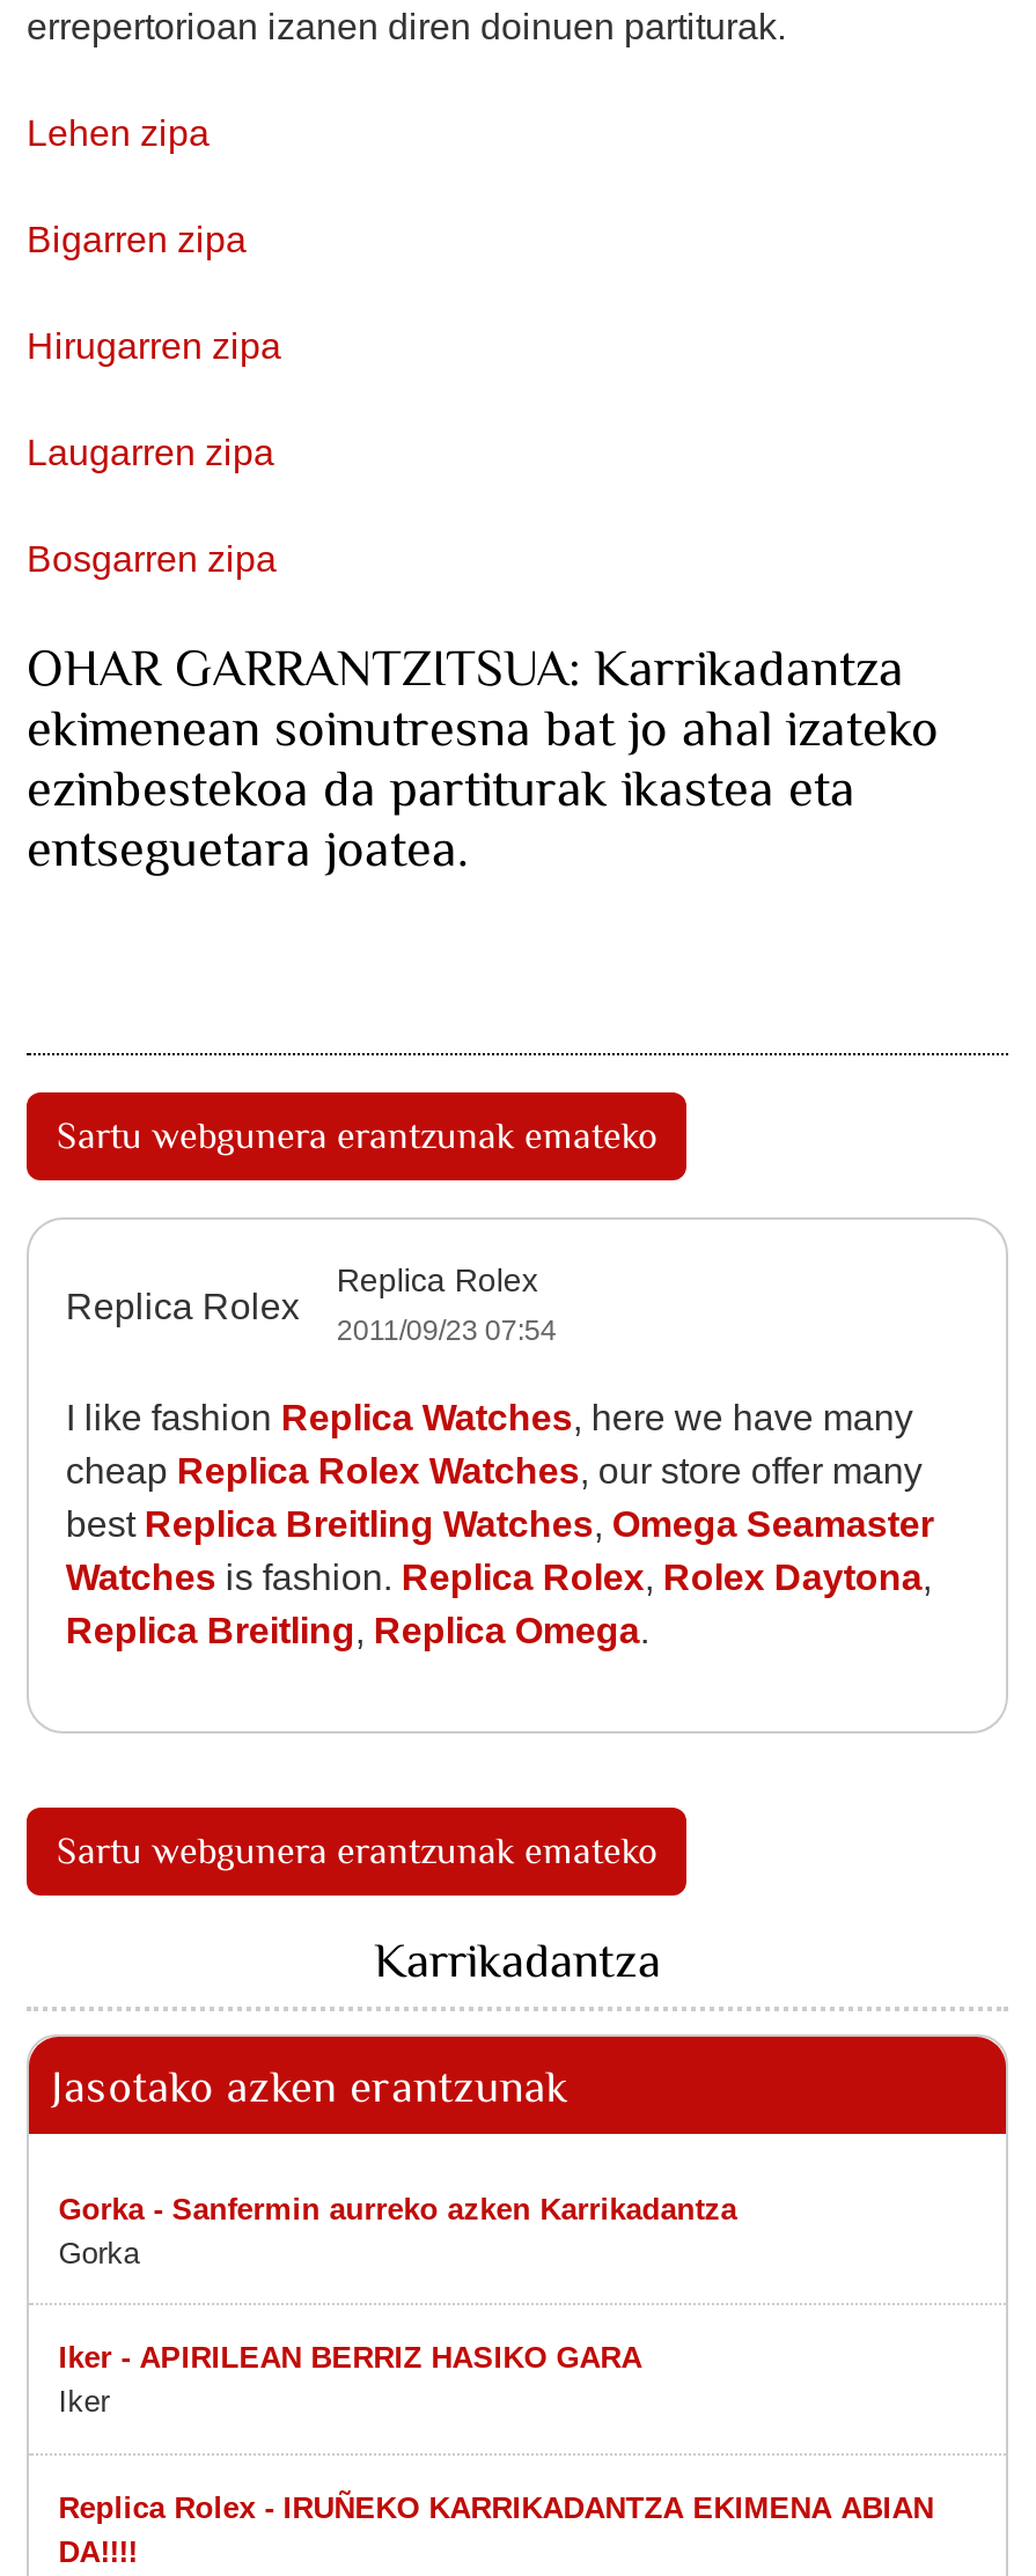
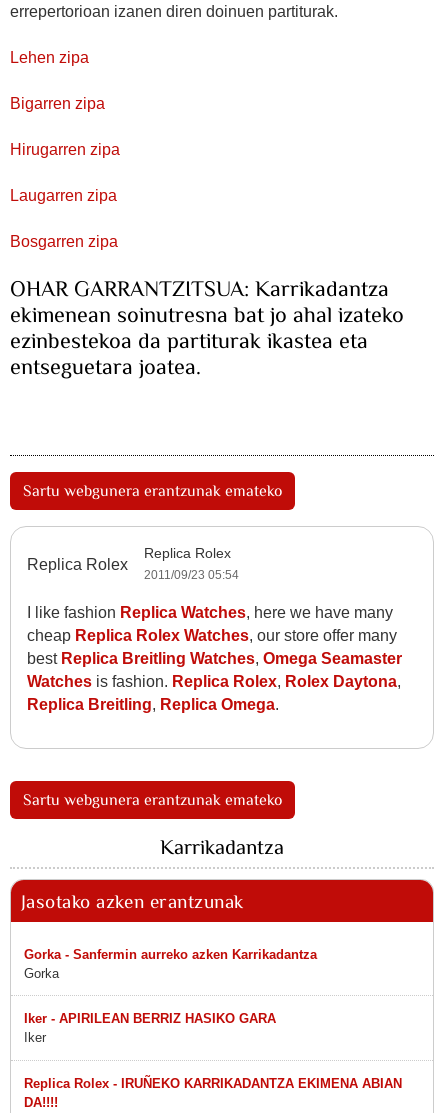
[336,1315,556,1347] 2011/09/23 07:54 -> [144,568,239,582] 2011/09/23 05:54

